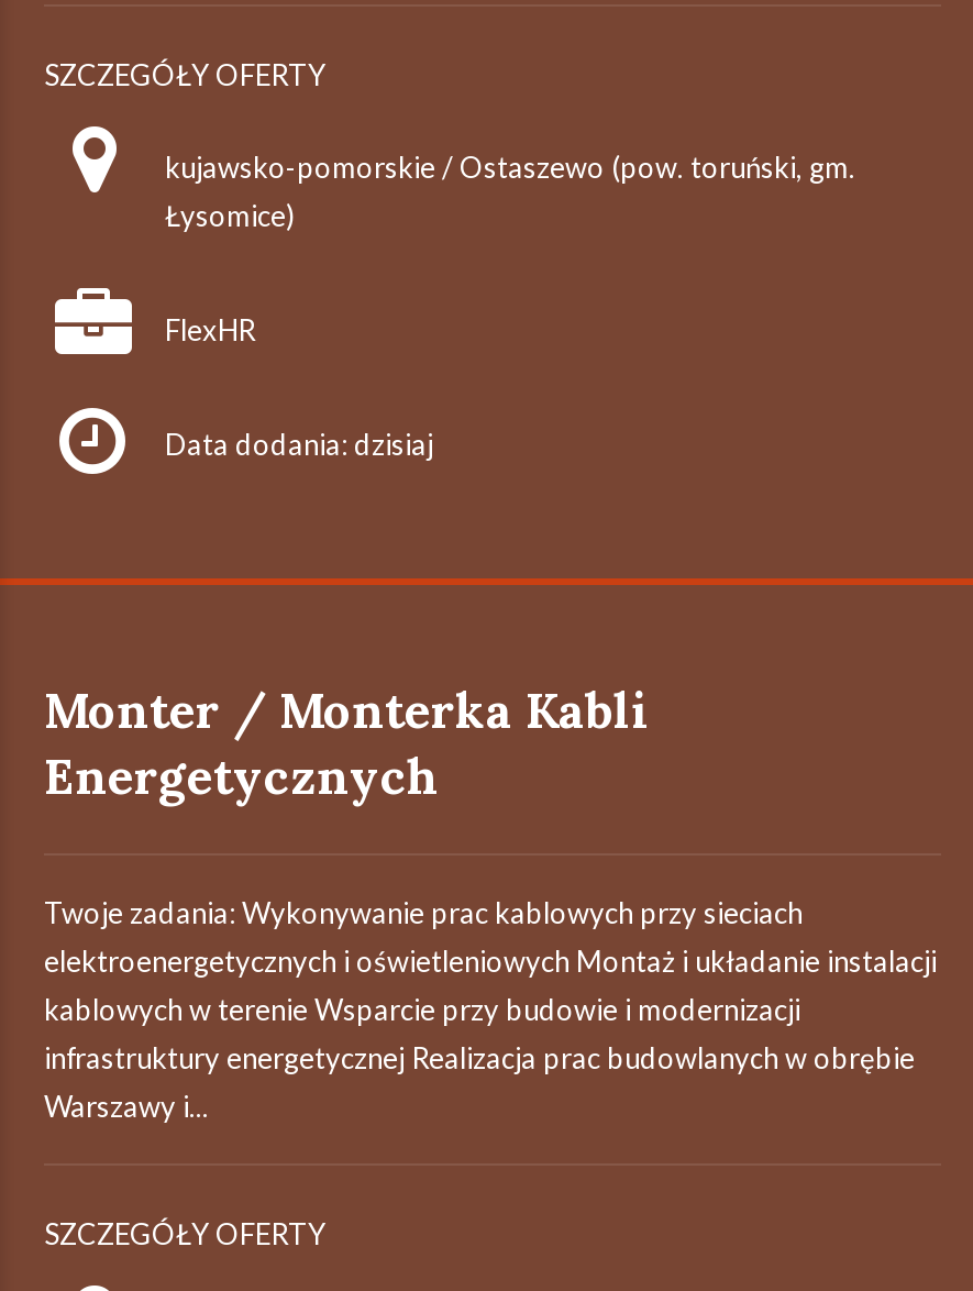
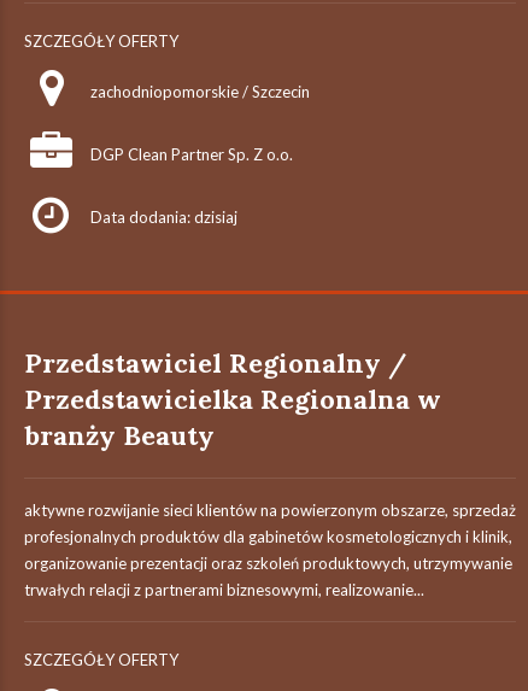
[165,150,855,233] kujawsko-pomorskie / Ostaszewo (pow. toruński, gm. | Łysomice) -> [90,82,310,101] zachodniopomorskie / Szczecin
[165,312,255,347] FlexHR -> [90,145,293,164] DGP Clean Partner Sp. Z o.o.
[44,680,649,807] Monter / Monterka Kabli | Energetycznych -> [24,346,441,452] Przedstawiciel Regionalny / | Przedstawicielka Regionalna w | branży Beauty
[44,895,937,1124] Twoje zadania: Wykonywanie prac kablowych przy sieciach | elektroenergetycznych i oświetleniowych Montaż i układanie instalacji | kablowych w terenie Wsparcie przy budowie i modernizacji | infrastruktury energetycznej Realizacja prac budowlanych w obrębie | Warszawy i... -> [24,500,516,599] aktywne rozwijanie sieci klientów na powierzonym obszarze, sprzedaż | profesjonalnych produktów dla gabinetów kosmetologicznych i klinik, | organizowanie prezentacji oraz szkoleń produktowych, utrzymywanie | trwałych relacji z partnerami biznesowymi, realizowanie...

